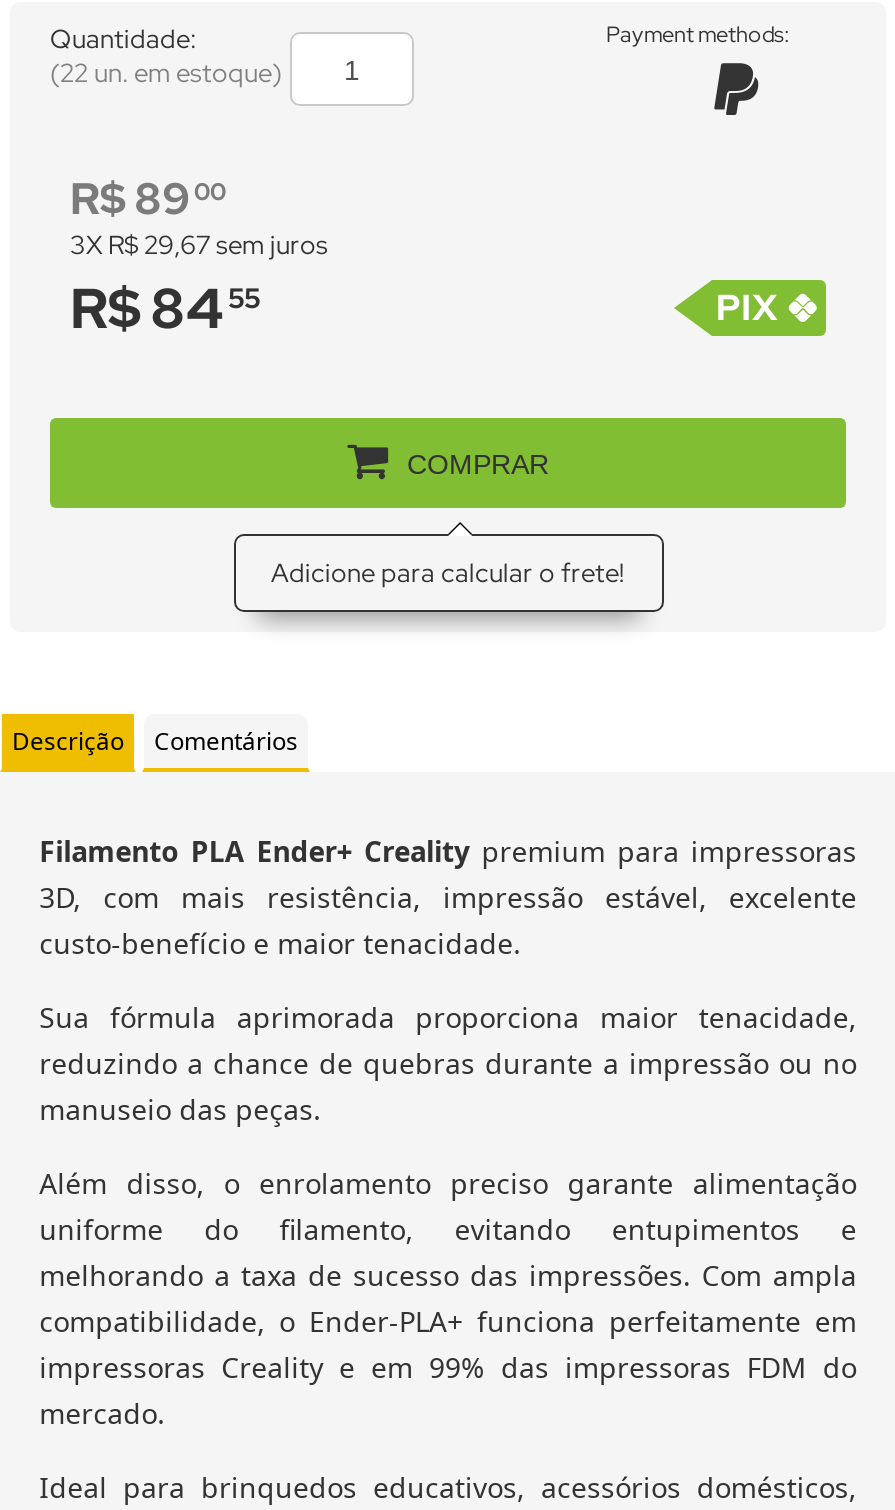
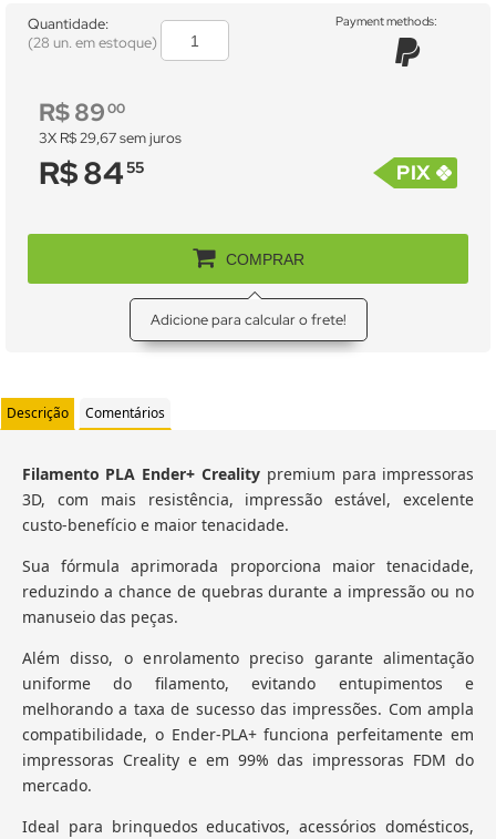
[50,56,282,90] (22 un. em estoque) -> [28,33,157,52] (28 un. em estoque)

